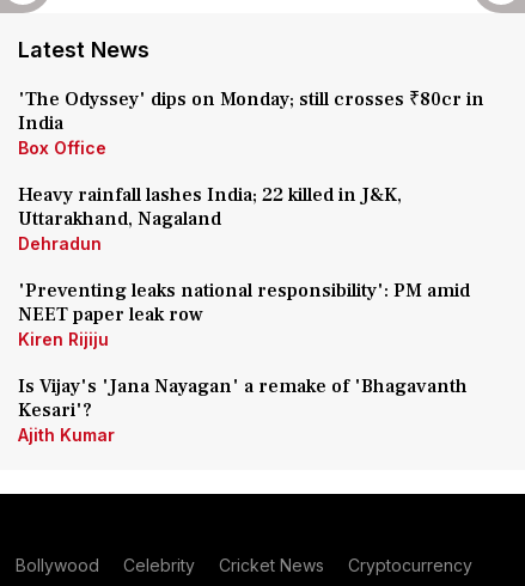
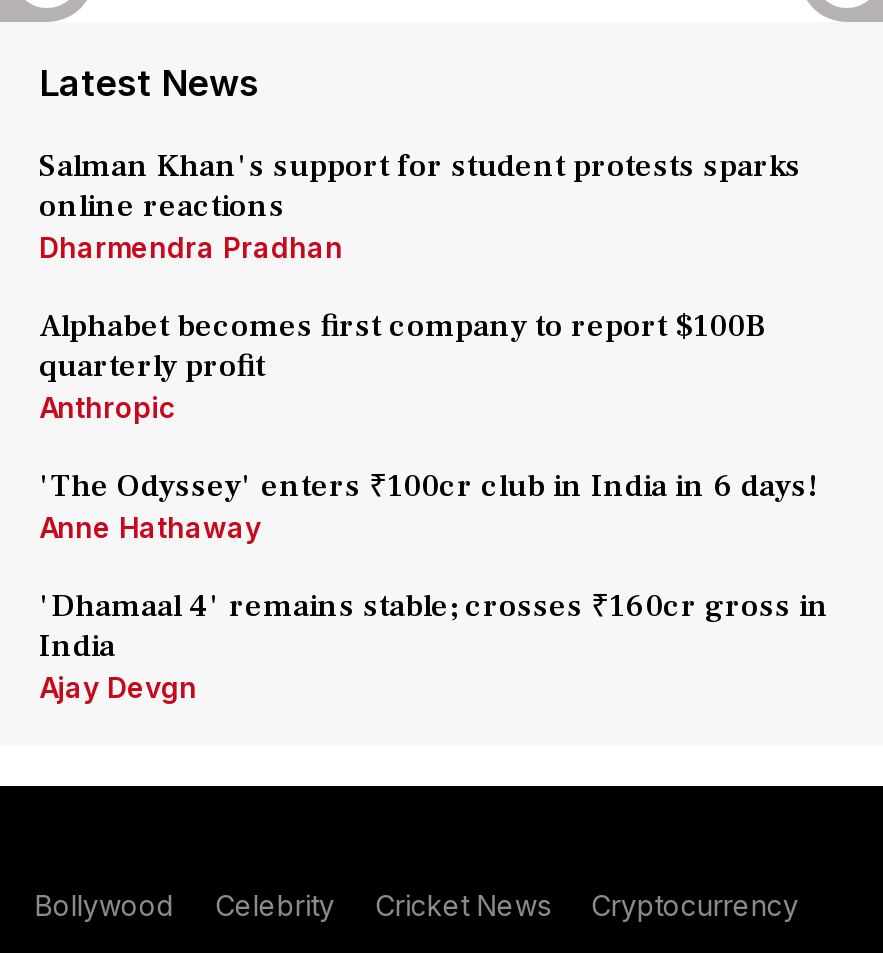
[18,87,484,111] 'The Odyssey' dips on Monday; still crosses ₹80cr in -> [39,146,829,626] Salman Khan's support for student protests sparks | online reactions | Dharmendra Pradhan | Alphabet becomes first company to report $100B | quarterly profit | Anthropic | 'The Odyssey' enters ₹100cr club in India in 6 days! | Anne Hathaway | 'Dhamaal 4' remains stable; crosses ₹160cr gross in
moved [18,111,63,135] -> [39,626,115,666]: India
[18,138,470,445] Box Office | Heavy rainfall lashes India; 22 killed in J&K, | Uttarakhand, Nagaland | Dehradun | 'Preventing leaks national responsibility': PM amid | NEET paper leak row | Kiren Rijiju | Is Vijay's 'Jana Nayagan' a remake of 'Bhagavanth | Kesari'? | Ajith Kumar -> [39,670,197,704] Ajay Devgn

